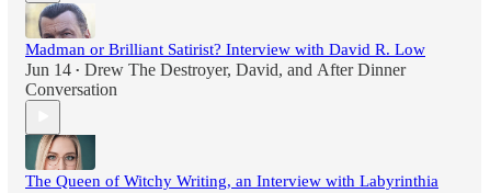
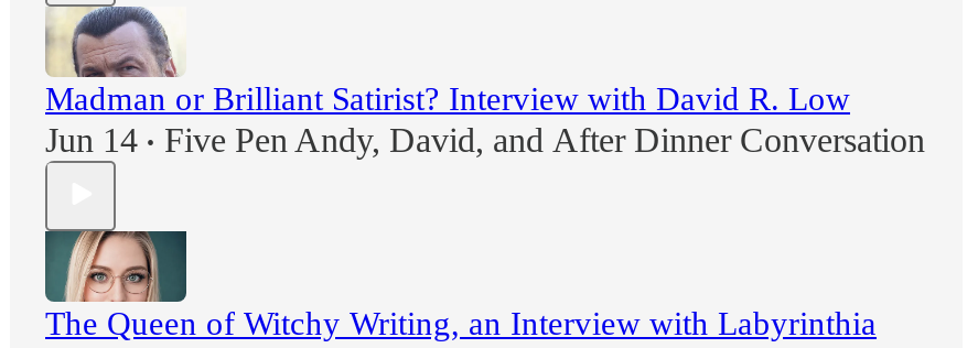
[25,60,406,98] Jun 14 • Drew The Destroyer, David, and After Dinner | Conversation -> [45,120,925,158] Jun 14 • Five Pen Andy, David, and After Dinner Conversation

